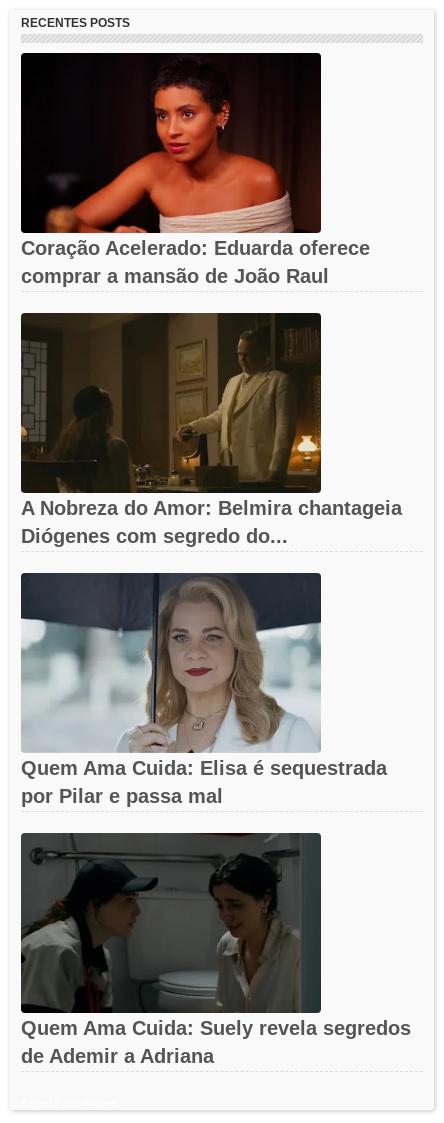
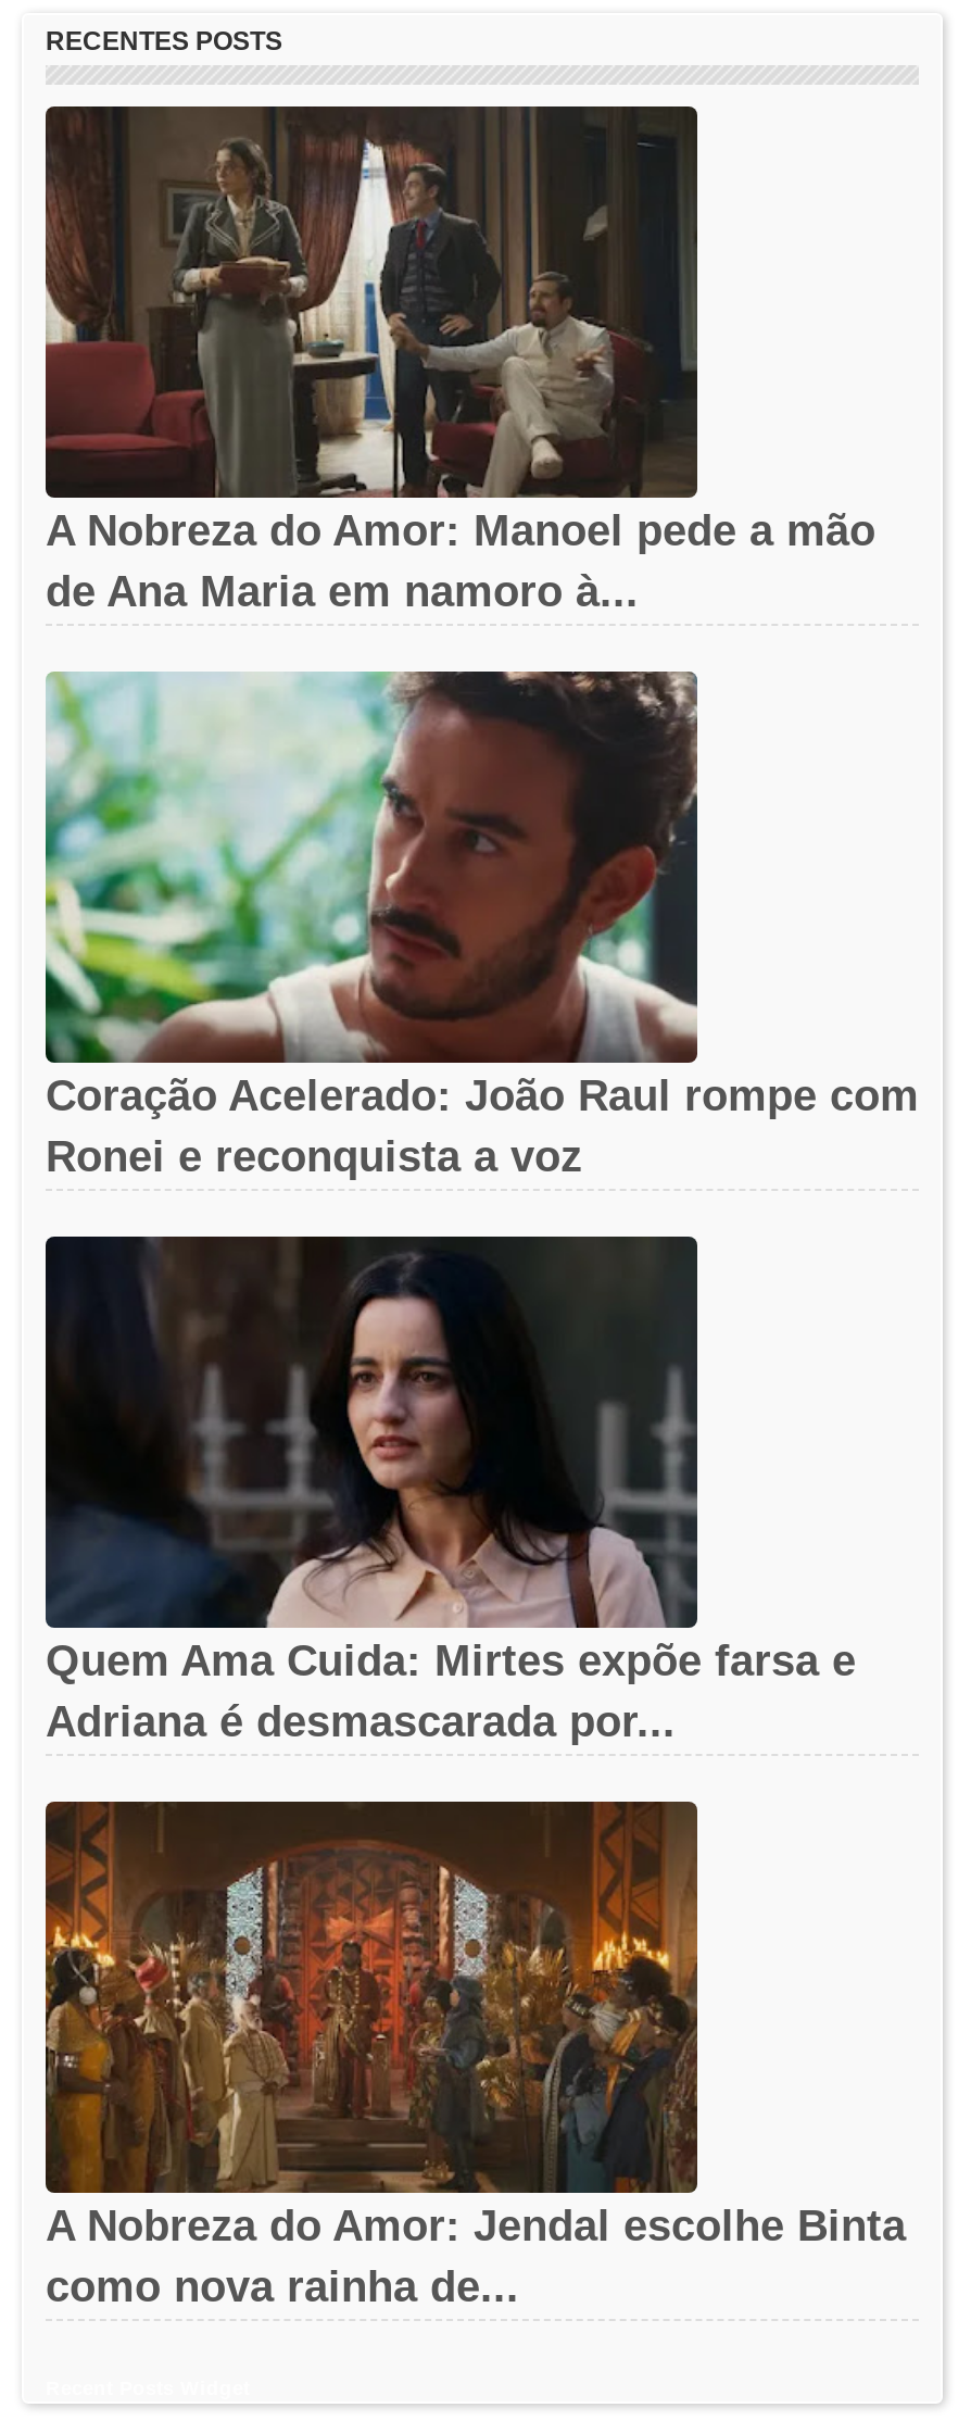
[20,53,370,287] [image] | Coração Acelerado: Eduarda oferece | comprar a mansão de João Raul -> [43,106,875,615] [image] | A Nobreza do Amor: Manoel pede a mão | de Ana Maria em namoro à...
[20,312,402,547] [image] | A Nobreza do Amor: Belmira chantageia | Diógenes com segredo do... -> [43,669,919,1180] [image] | Coração Acelerado: João Raul rompe com | Ronei e reconquista a voz
[21,573,387,807] [image] | Quem Ama Cuida: Elisa é sequestrada | por Pilar e passa mal -> [43,1237,856,1745] [image] | Quem Ama Cuida: Mirtes expõe farsa e | Adriana é desmascarada por...
[21,833,411,1067] [image] | Quem Ama Cuida: Suely revela segredos | de Ademir a Adriana -> [46,1802,906,2310] [image] | A Nobreza do Amor: Jendal escolhe Binta | como nova rainha de...

